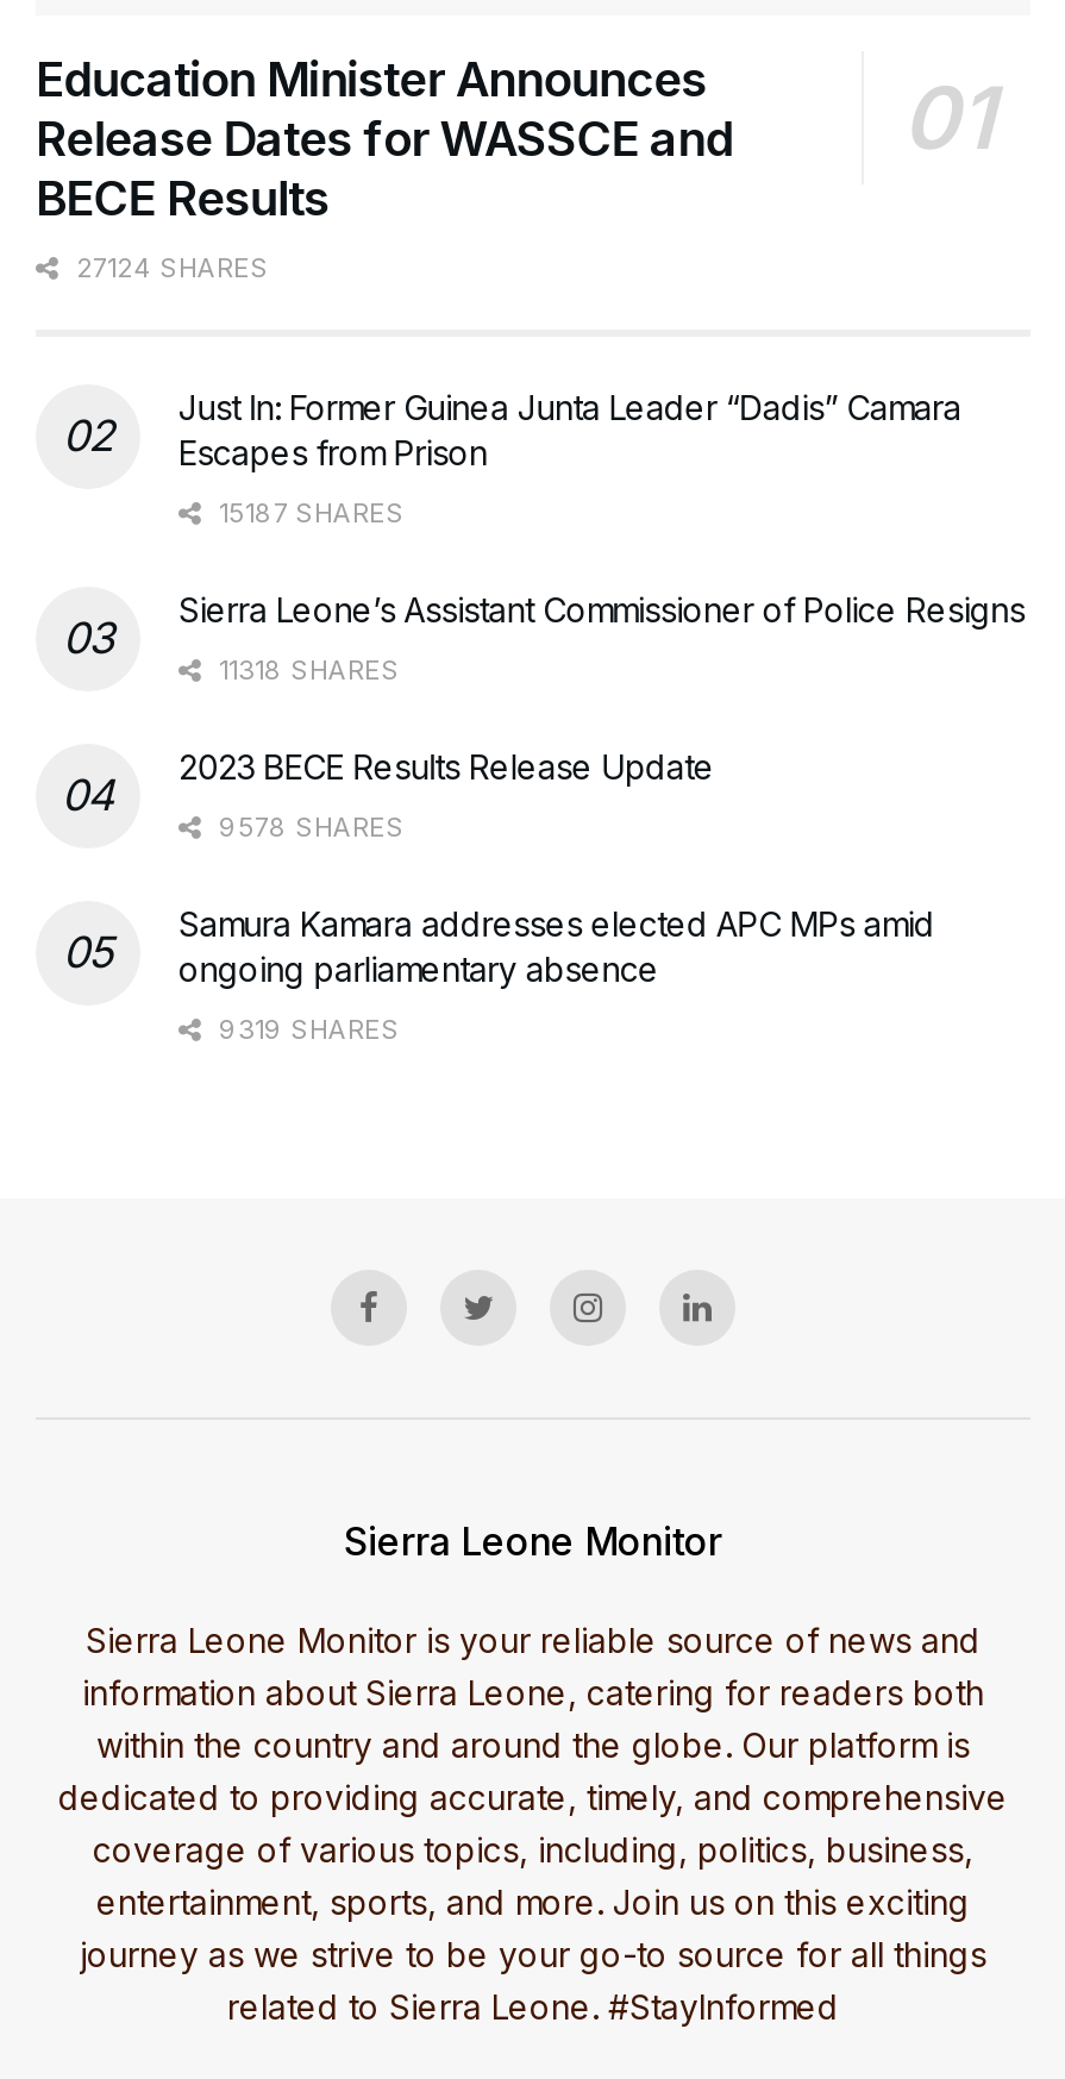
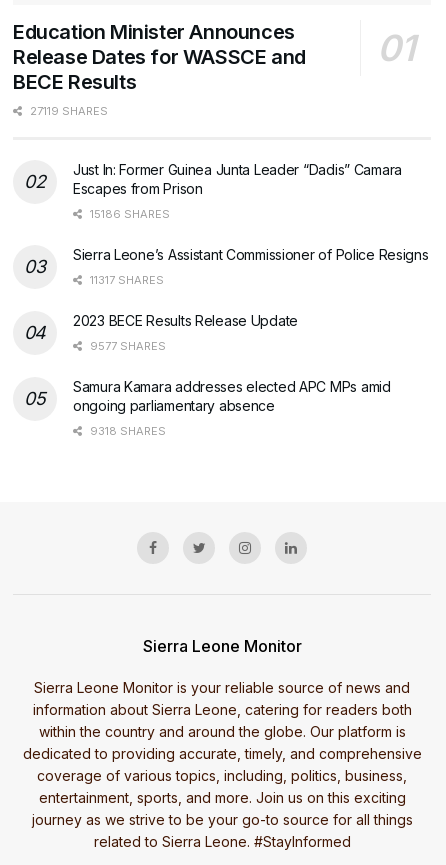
[69,250,269,283] 27124 SHARES -> [27,104,108,118] 27119 SHARES
[212,495,405,528] 15187 SHARES -> [87,207,170,221] 15186 SHARES
[212,652,400,685] 11318 SHARES -> [87,273,164,287] 11317 SHARES
[212,809,405,842] 9578 SHARES -> [87,339,166,353] 9577 SHARES
[212,1011,400,1045] 9319 SHARES -> [87,424,166,438] 9318 SHARES

